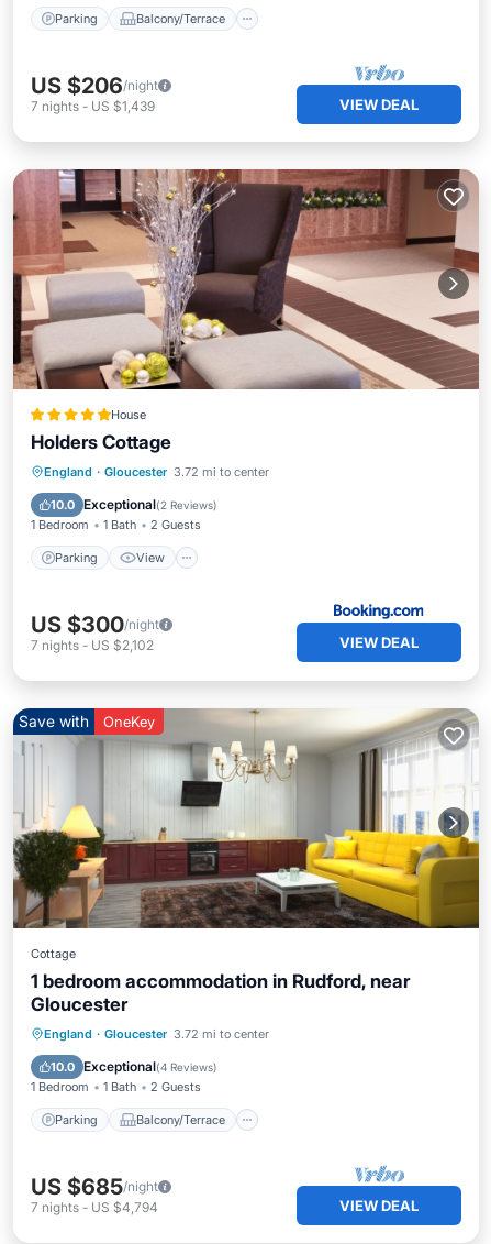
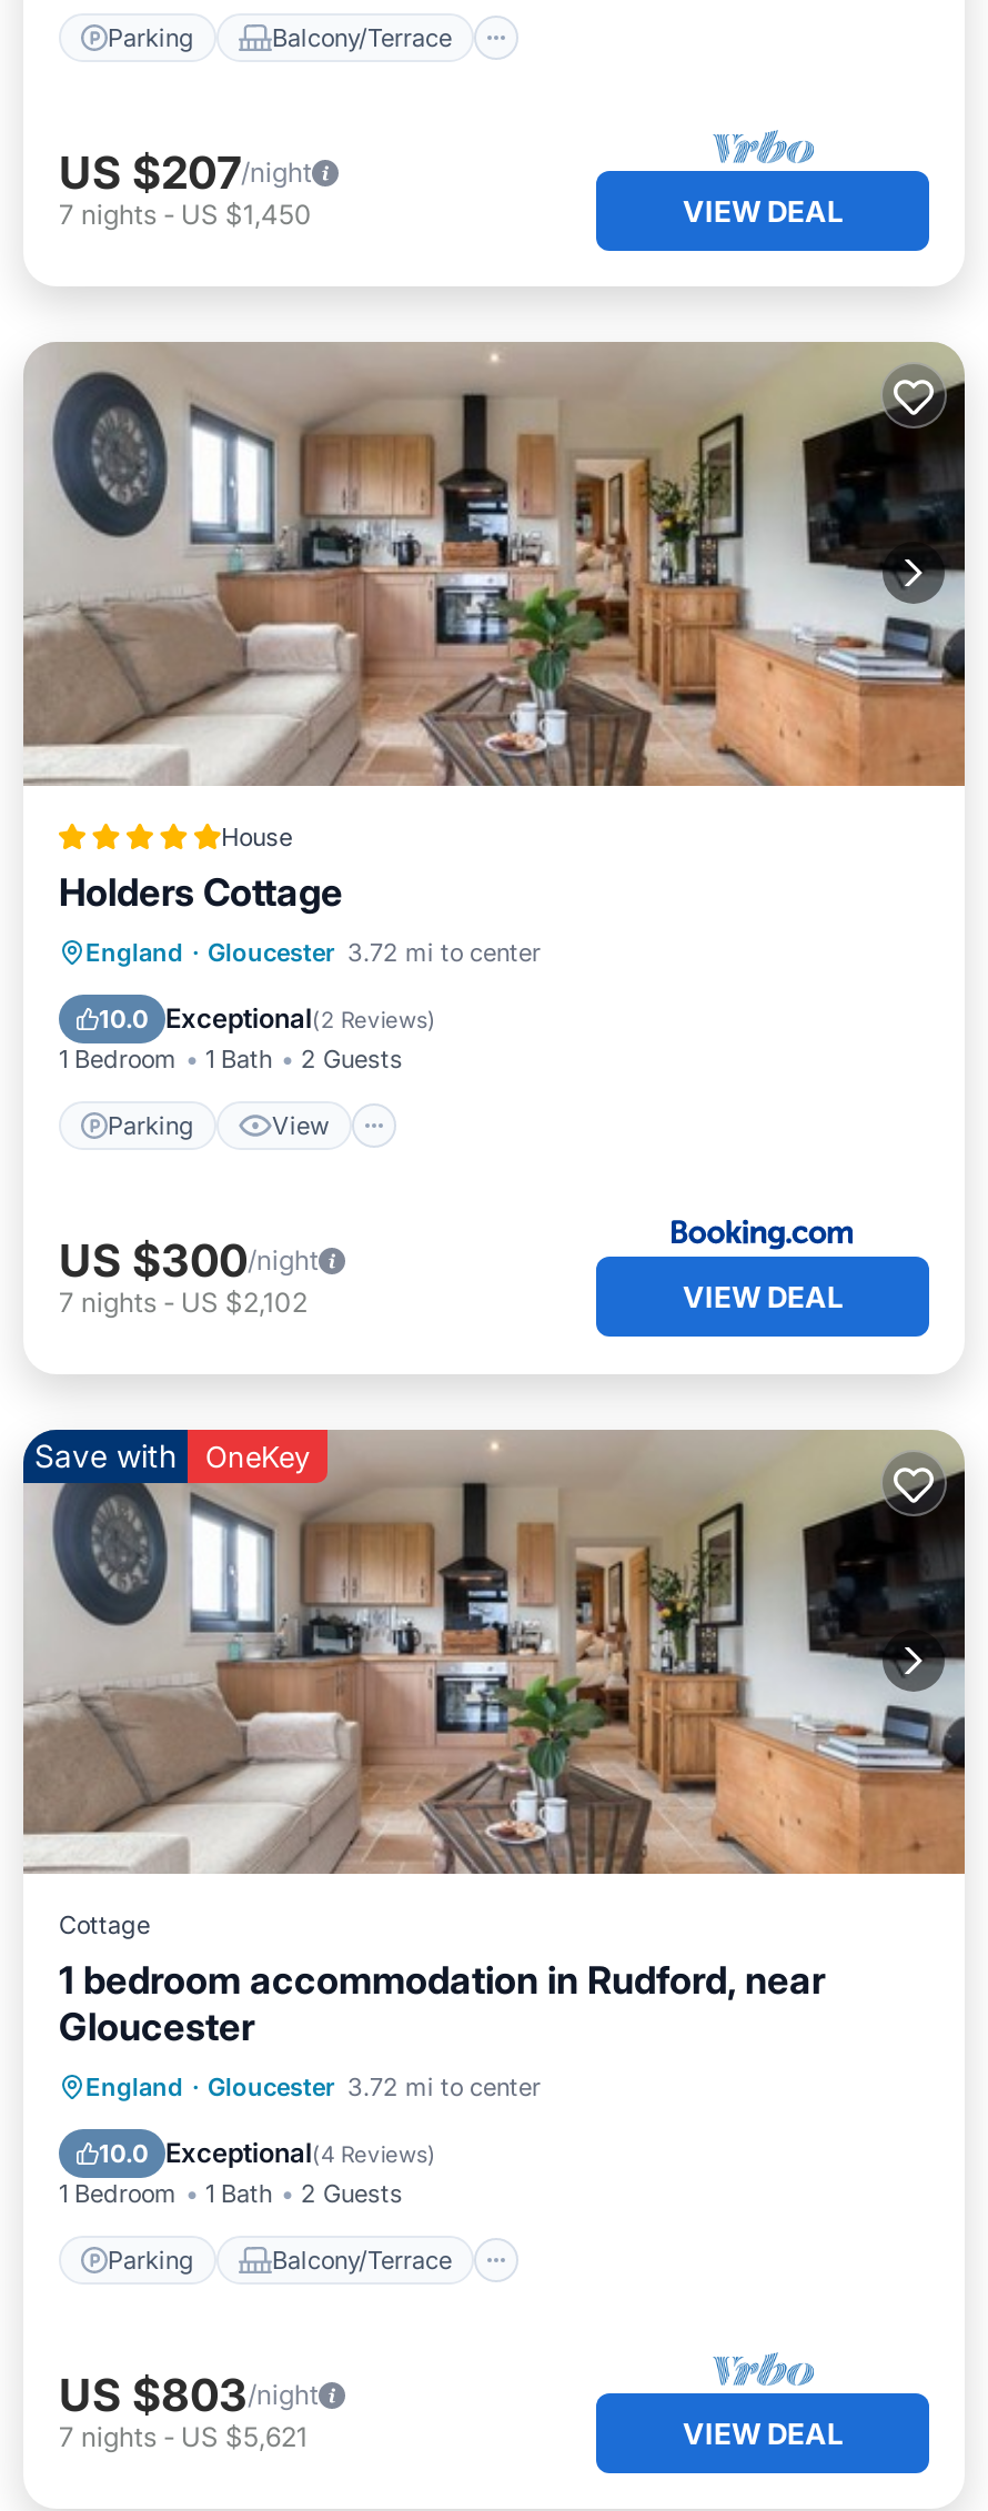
[31,73,158,99] US $206/night -> [59,147,312,200] US $207/night
[31,98,155,114] 7 nights - US $1,439 -> [59,198,312,231] 7 nights - US $1,450
[12,169,480,390] [image] -> [23,344,967,788] [image]
[12,709,480,929] [image] -> [23,1430,967,1876] [image]
[31,1174,158,1200] US $685/night -> [59,2369,319,2422] US $803/night
[31,1199,158,1215] 7 nights - US $4,794 -> [59,2420,308,2453] 7 nights - US $5,621

